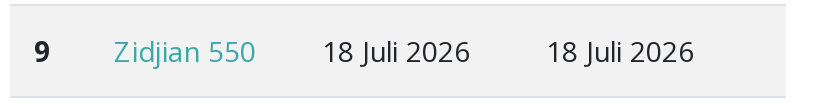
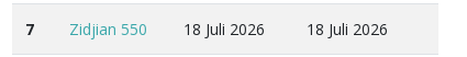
[34,32,694,70] 9 Zidjian 550 18 Juli 2026 18 Juli 2026 -> [25,19,388,39] 7 Zidjian 550 18 Juli 2026 18 Juli 2026

